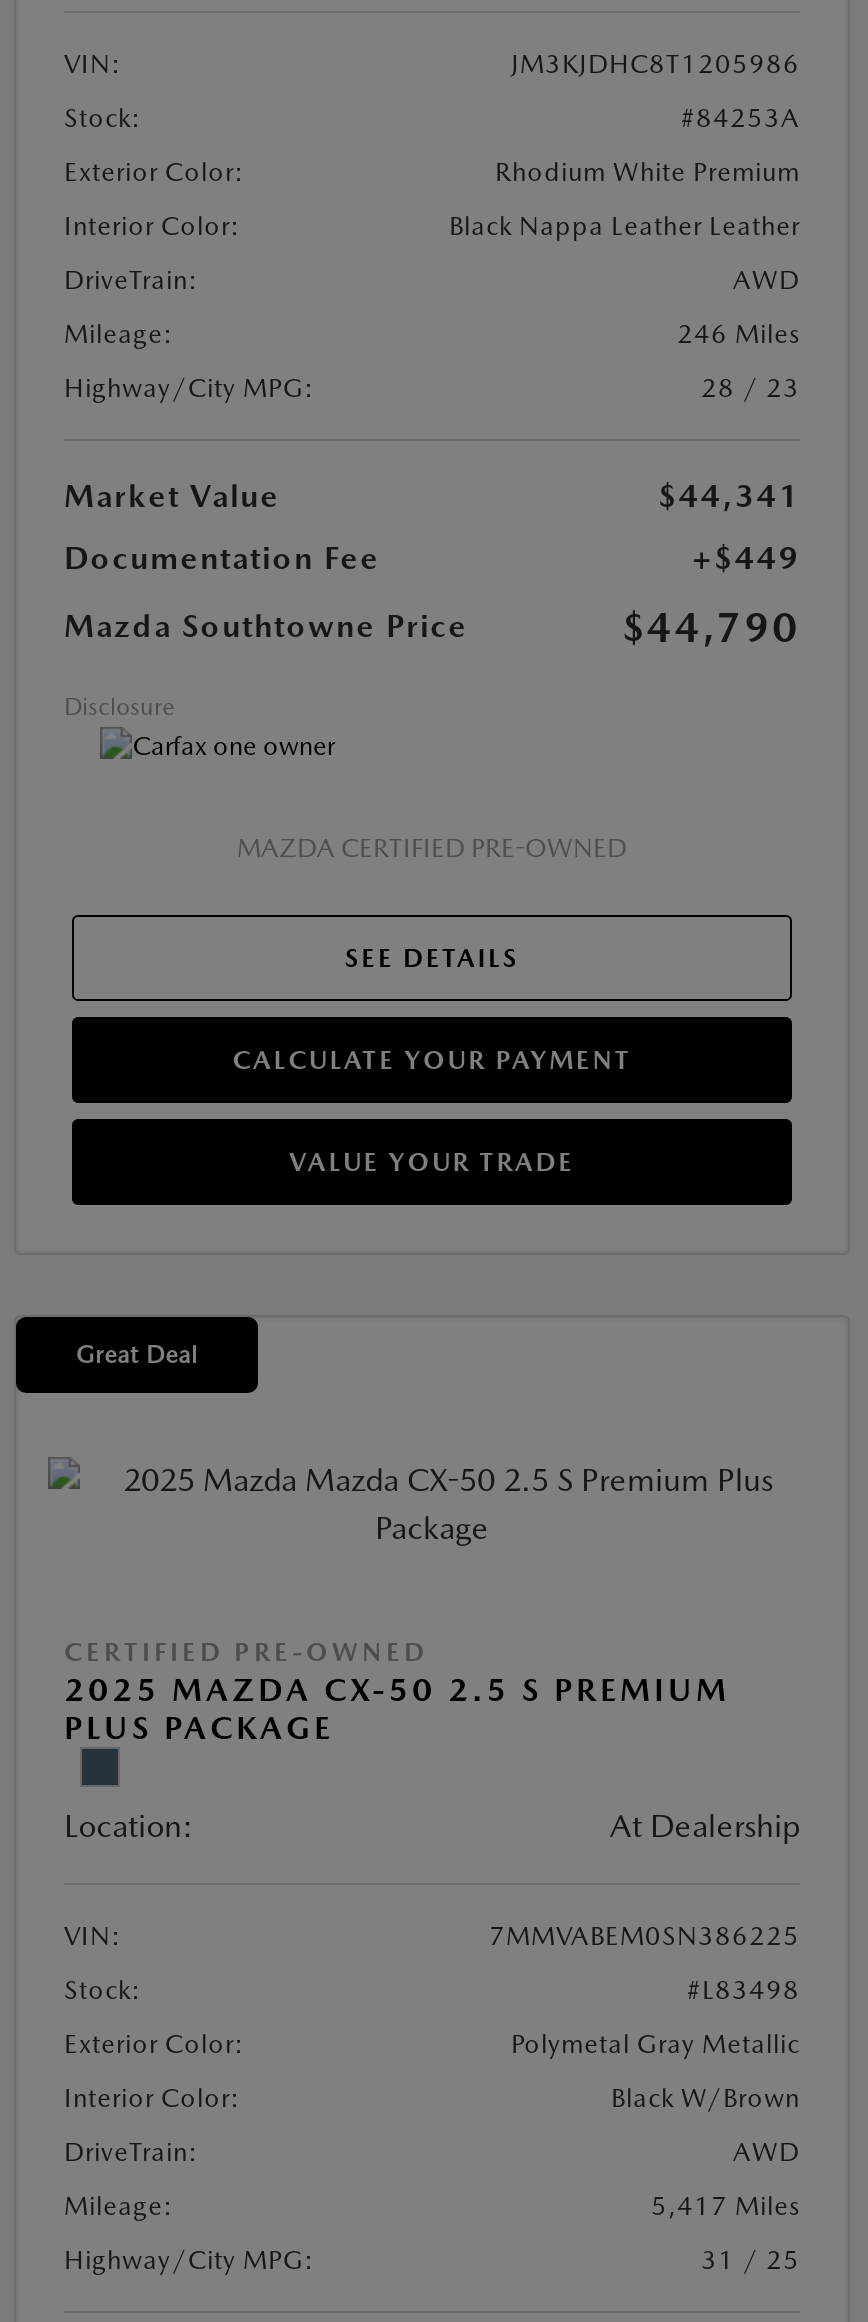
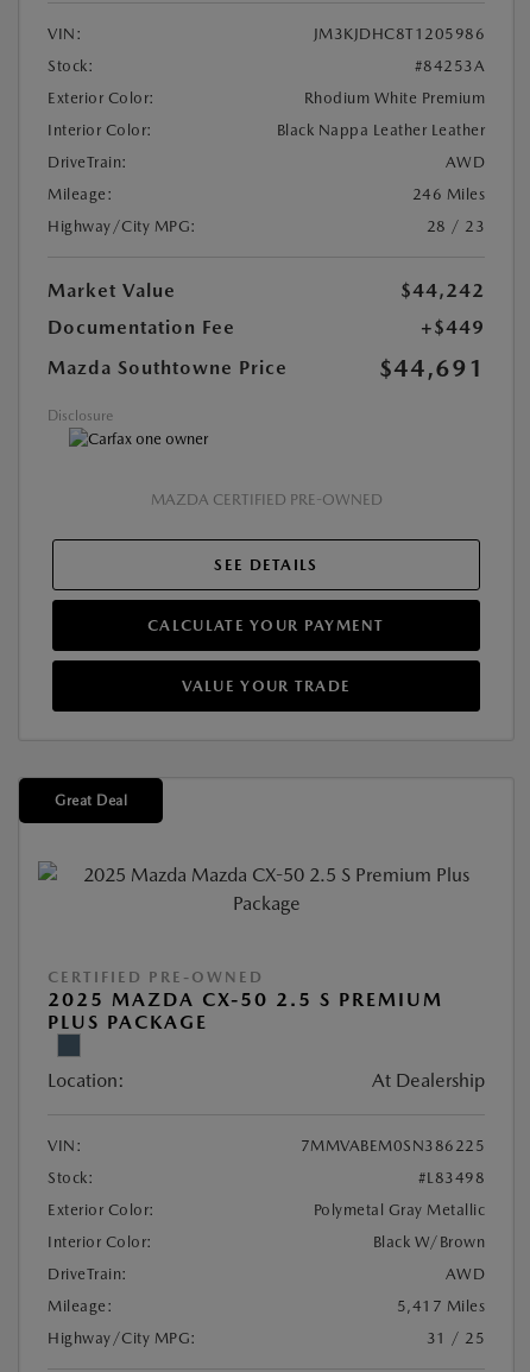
[658,476,800,514] $44,341 -> [400,279,485,301] $44,242
[622,602,800,650] $44,790 -> [379,354,485,382] $44,691

